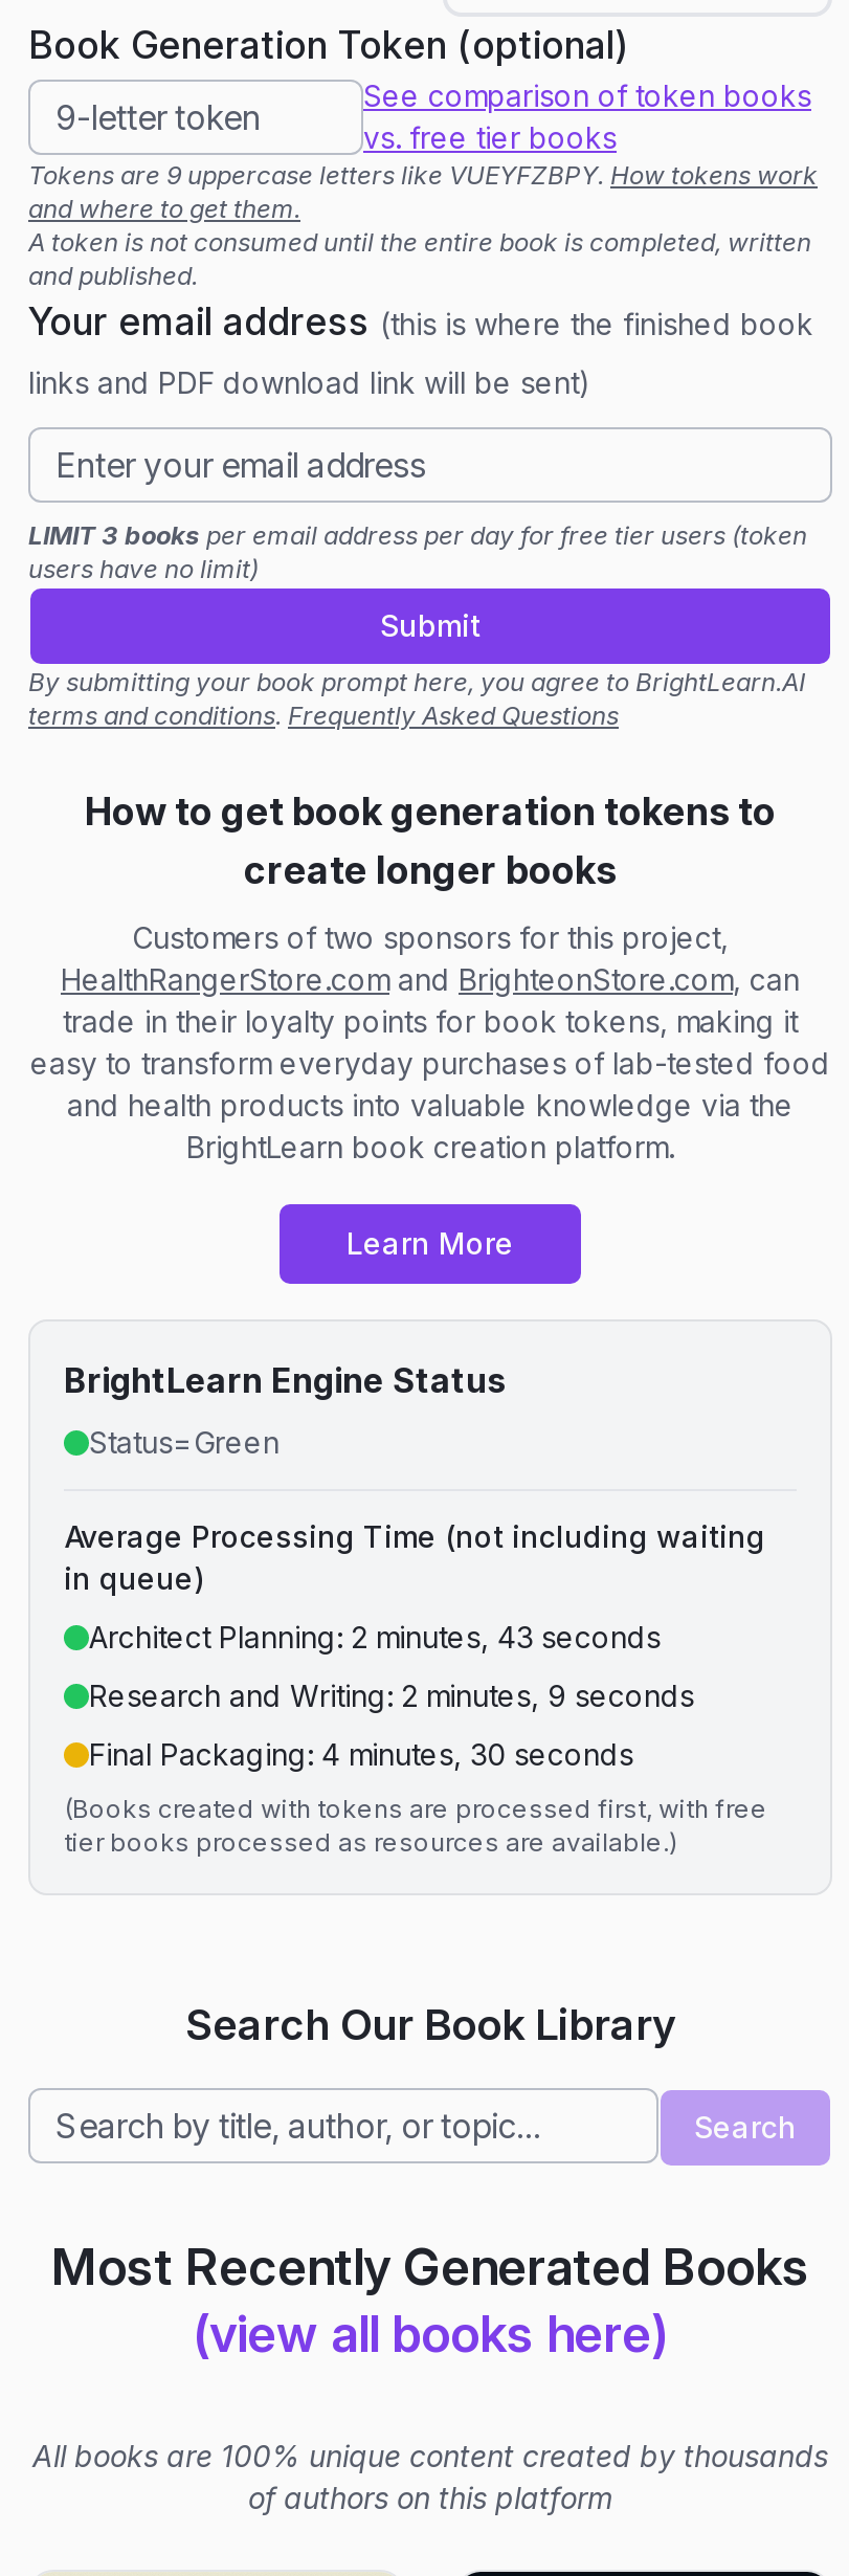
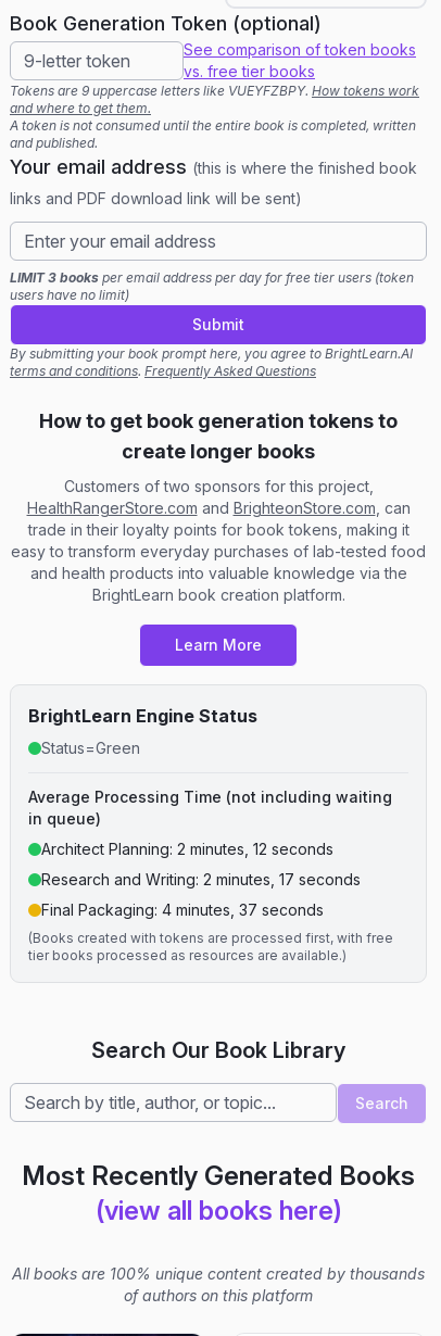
[89,1620,661,1655] Architect Planning: 2 minutes, 43 seconds -> [41,840,333,859] Architect Planning: 2 minutes, 12 seconds
[89,1678,694,1714] Research and Writing: 2 minutes, 9 seconds -> [41,870,361,889] Research and Writing: 2 minutes, 17 seconds
[89,1737,633,1773] Final Packaging: 4 minutes, 30 seconds -> [41,901,324,919] Final Packaging: 4 minutes, 37 seconds

